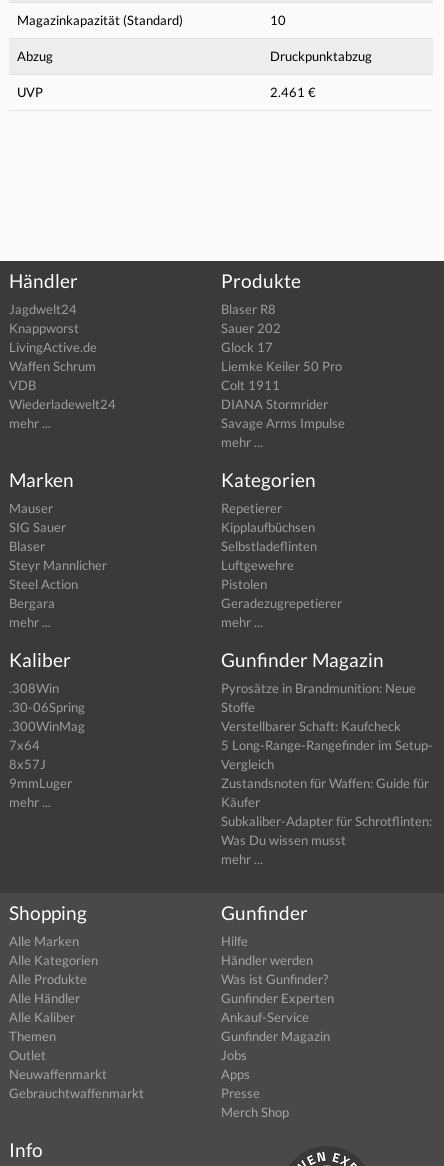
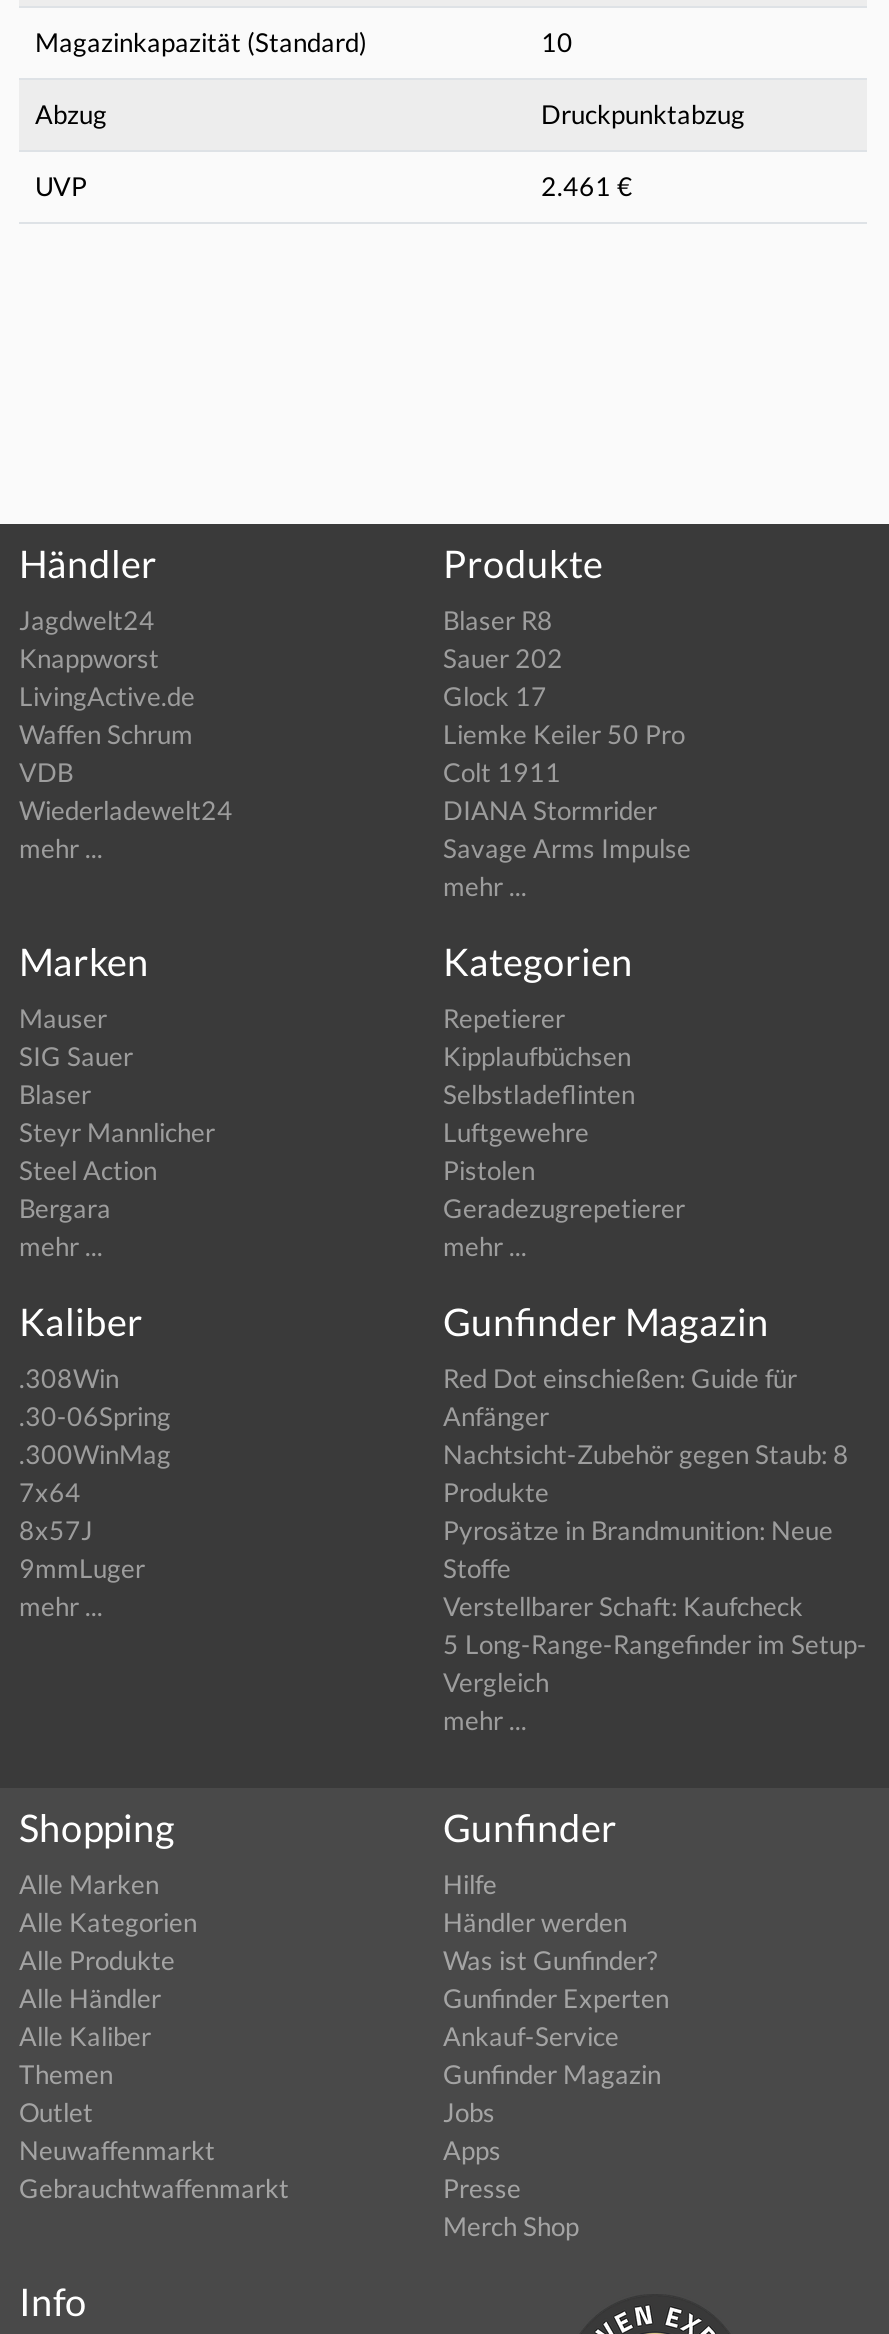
moved [221,680,433,772] -> [443,1513,867,1697]: Pyrosätze in Brandmunition: Neue | Stoffe | Verstellbarer Schaft: Kaufcheck | 5 Long-Range-Rangefinder im Setup- | Vergleich
none -> [443,1361,849,1507] Red Dot einschießen: Guide für | Anfänger | Nachtsicht-Zubehör gegen Staub: 8 | Produkte
[221,775,432,848] Zustandsnoten für Waffen: Guide für | Käufer | Subkaliber-Adapter für Schrotflinten: | Was Du wissen musst -> none

